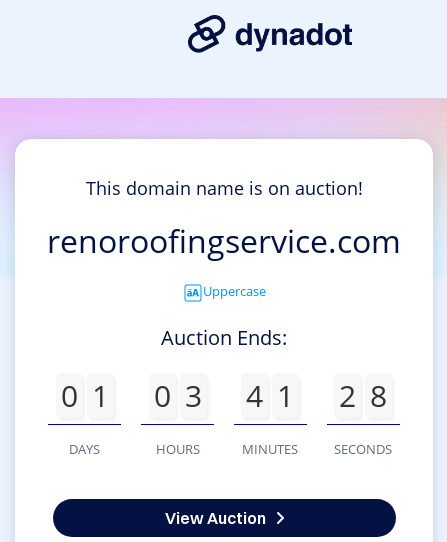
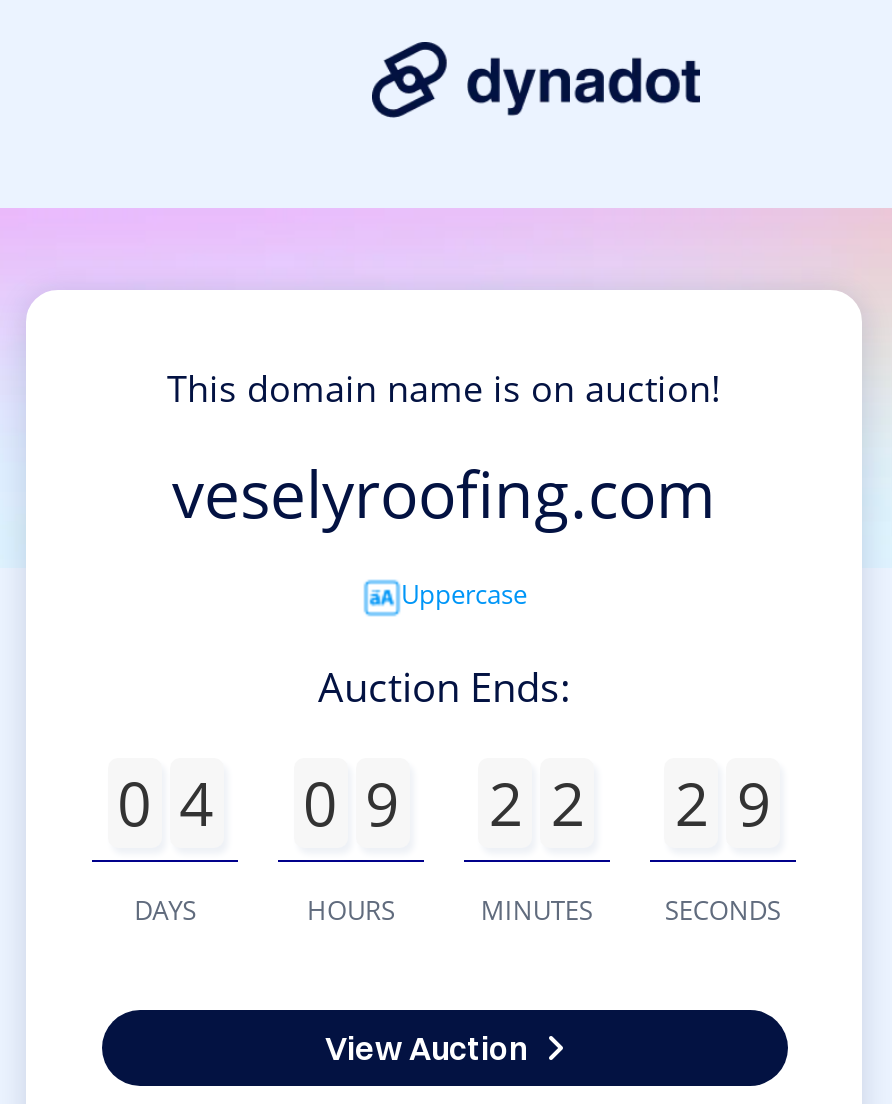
[47,219,401,262] renoroofingservice.com -> [172,451,716,537] veselyroofing.com
[61,375,109,416] 0 1 -> [117,762,213,844] 0 4
[153,375,201,416] 0 3 -> [303,762,399,844] 0 9
[246,375,294,416] 4 1 -> [489,762,585,844] 2 2
[339,375,387,416] 2 8 -> [675,762,771,844] 2 9

